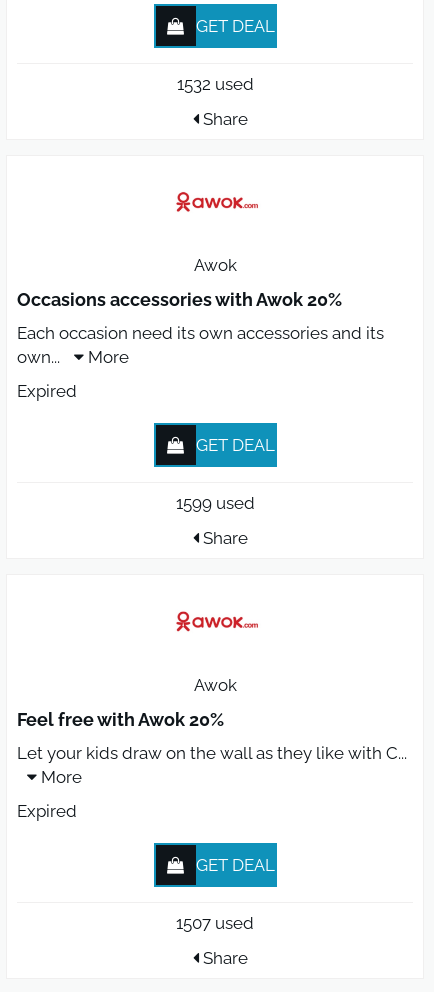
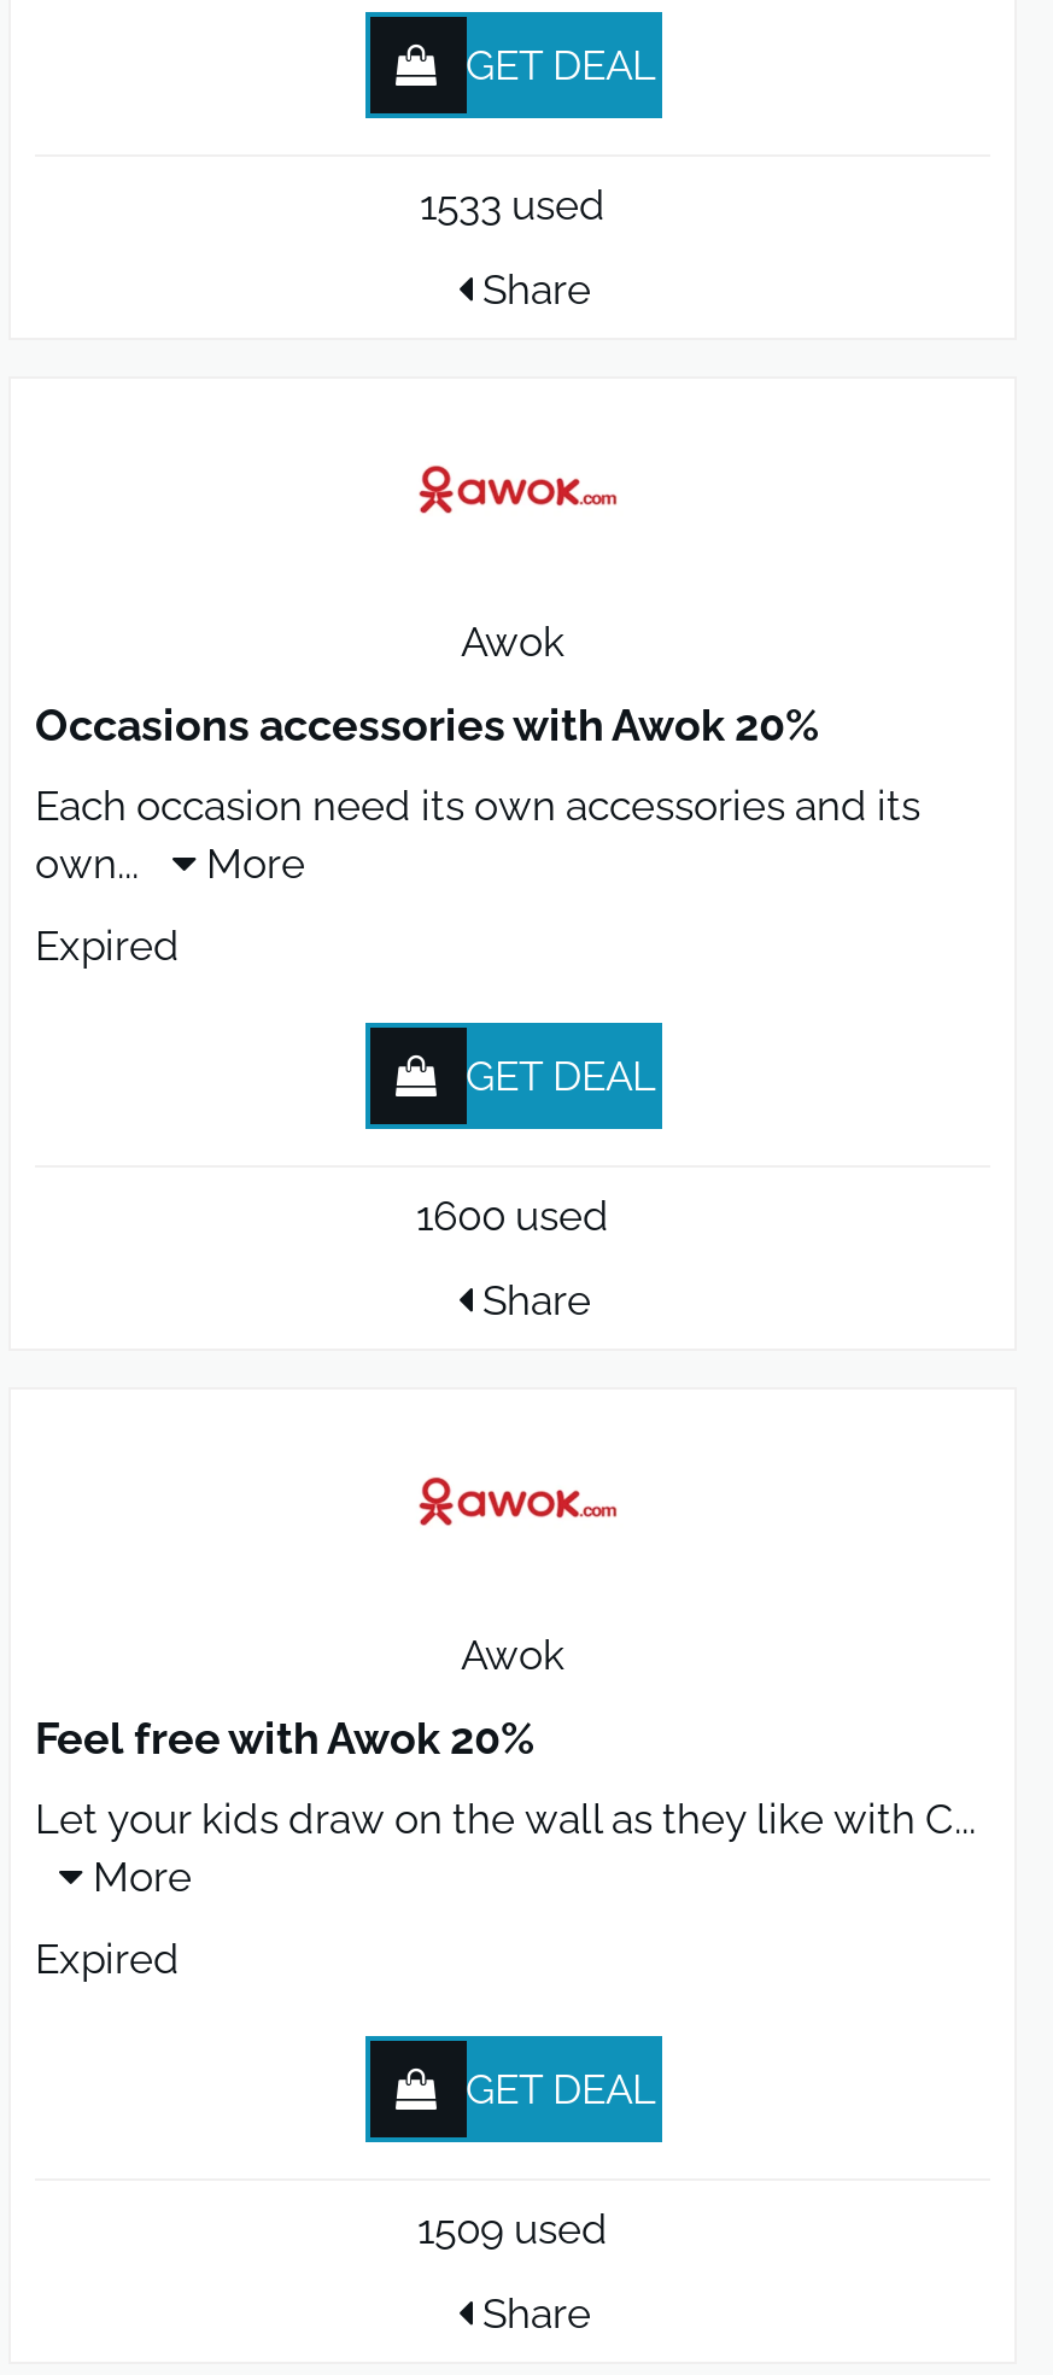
[176,74,253,94] 1532 used -> [420,181,606,229] 1533 used
[175,493,254,513] 1599 used -> [416,1193,609,1241] 1600 used
[176,913,254,933] 1507 used -> [417,2204,608,2252] 1509 used

